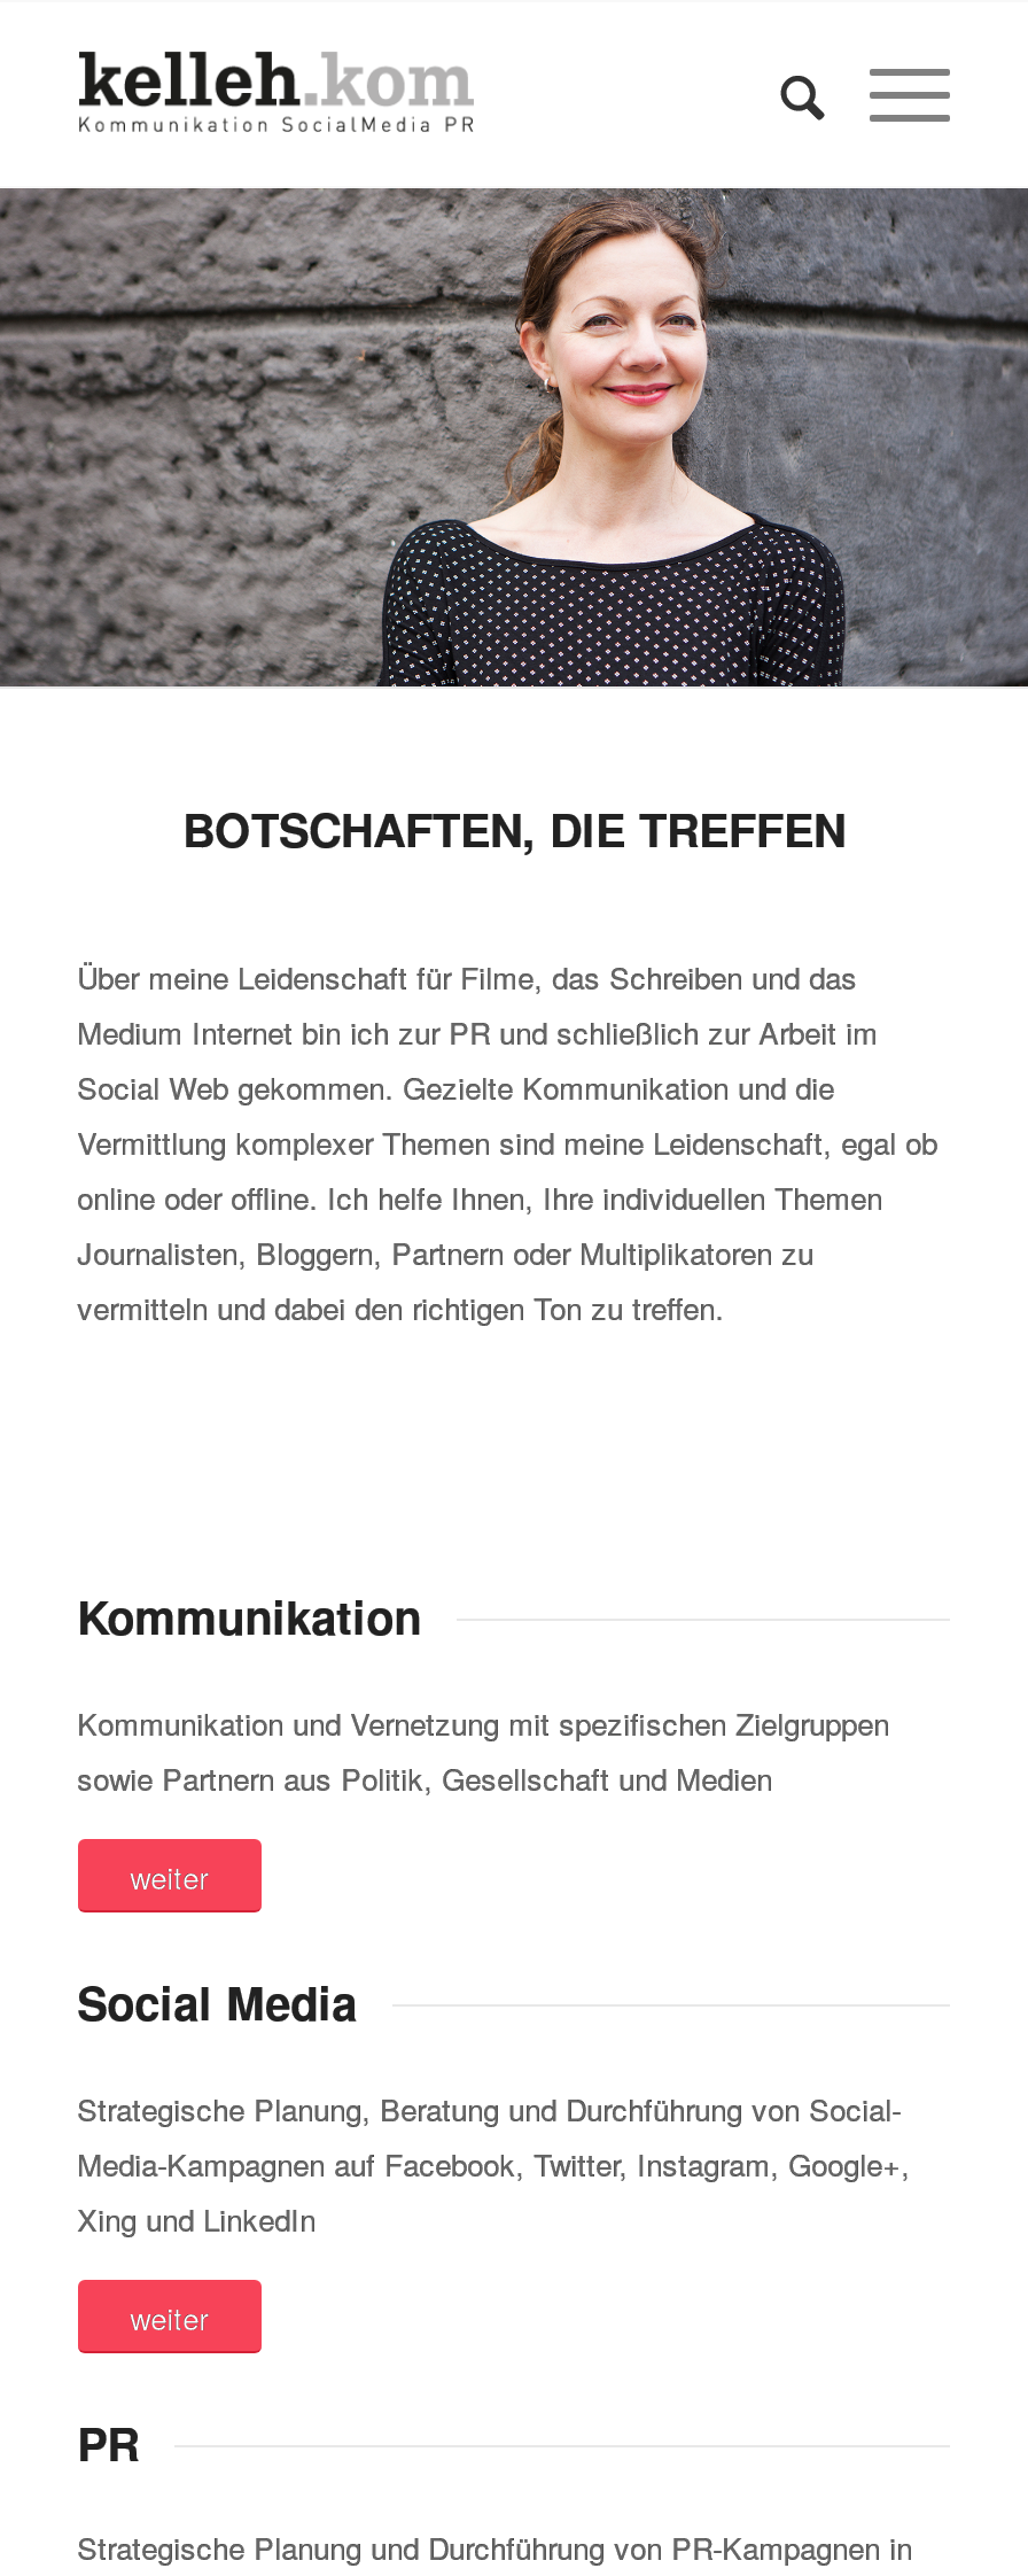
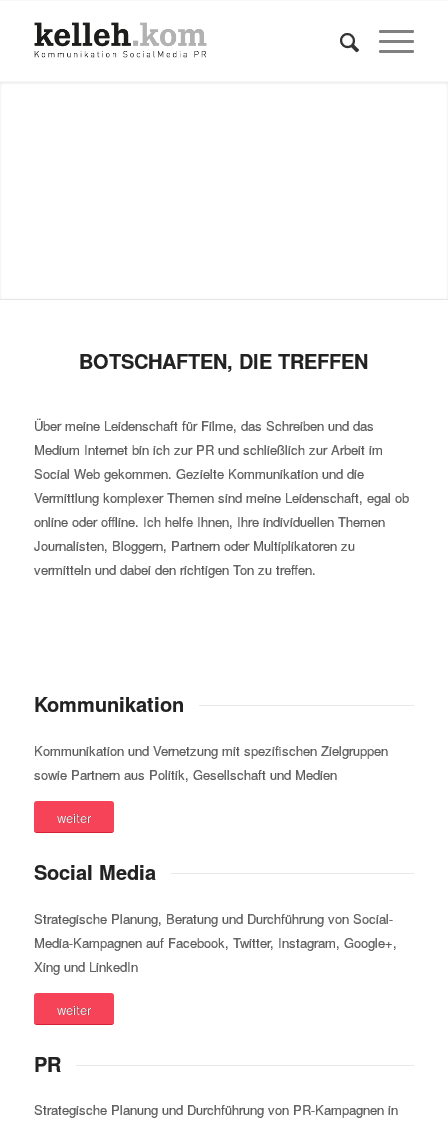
[7,186,1021,689] [image] -> none

